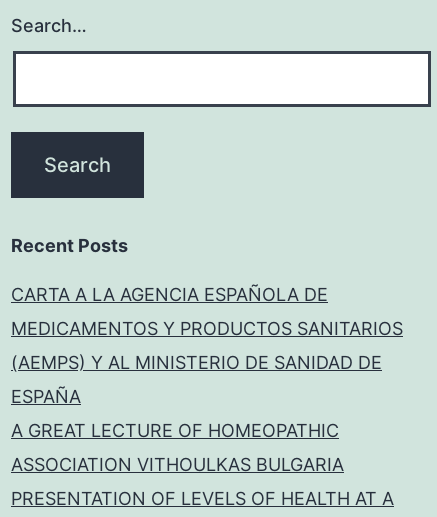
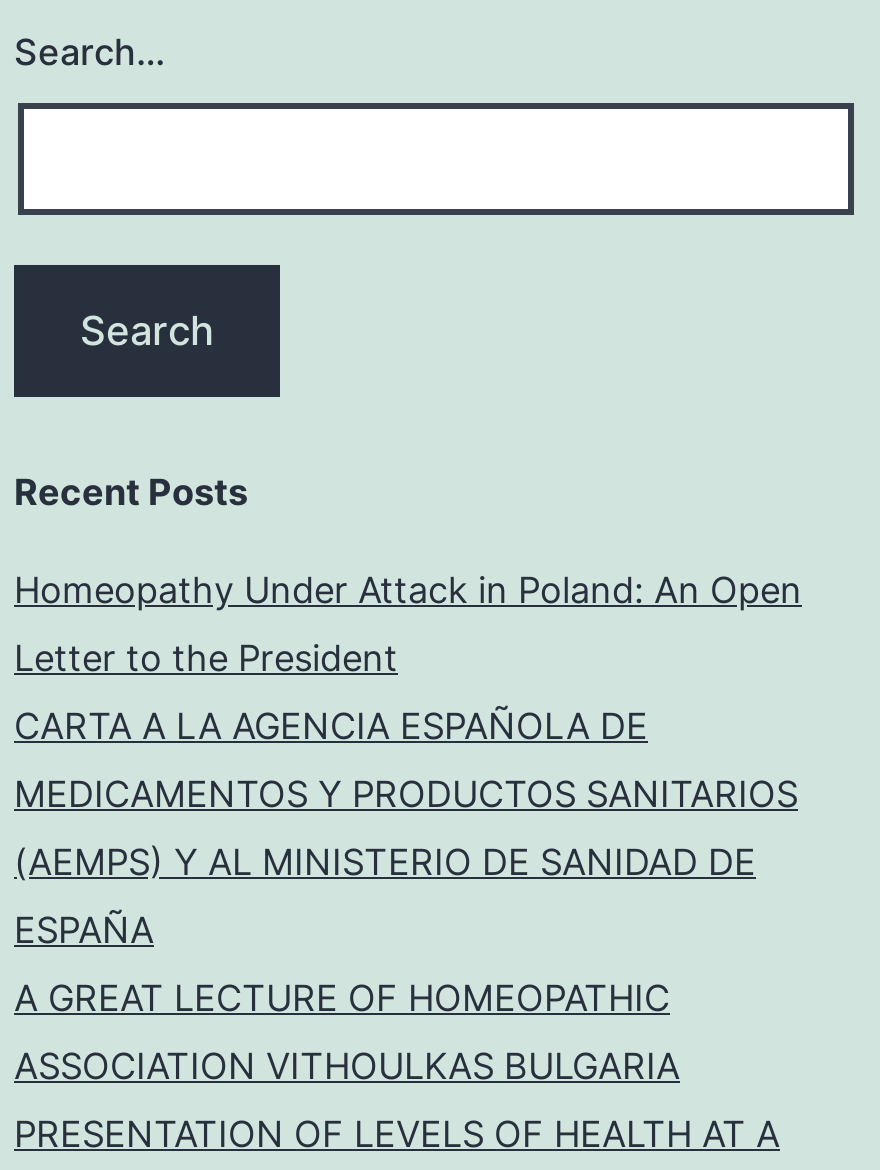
none -> [14,569,802,679] Homeopathy Under Attack in Poland: An Open | Letter to the President

